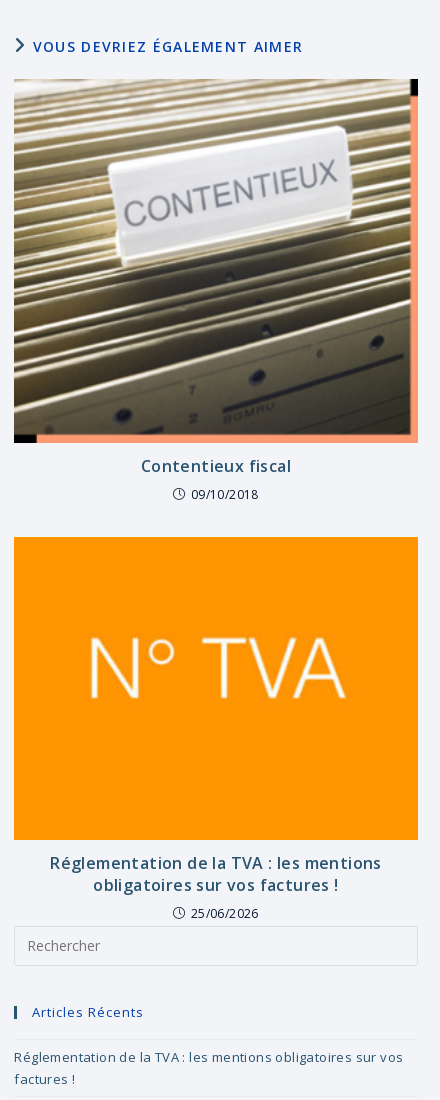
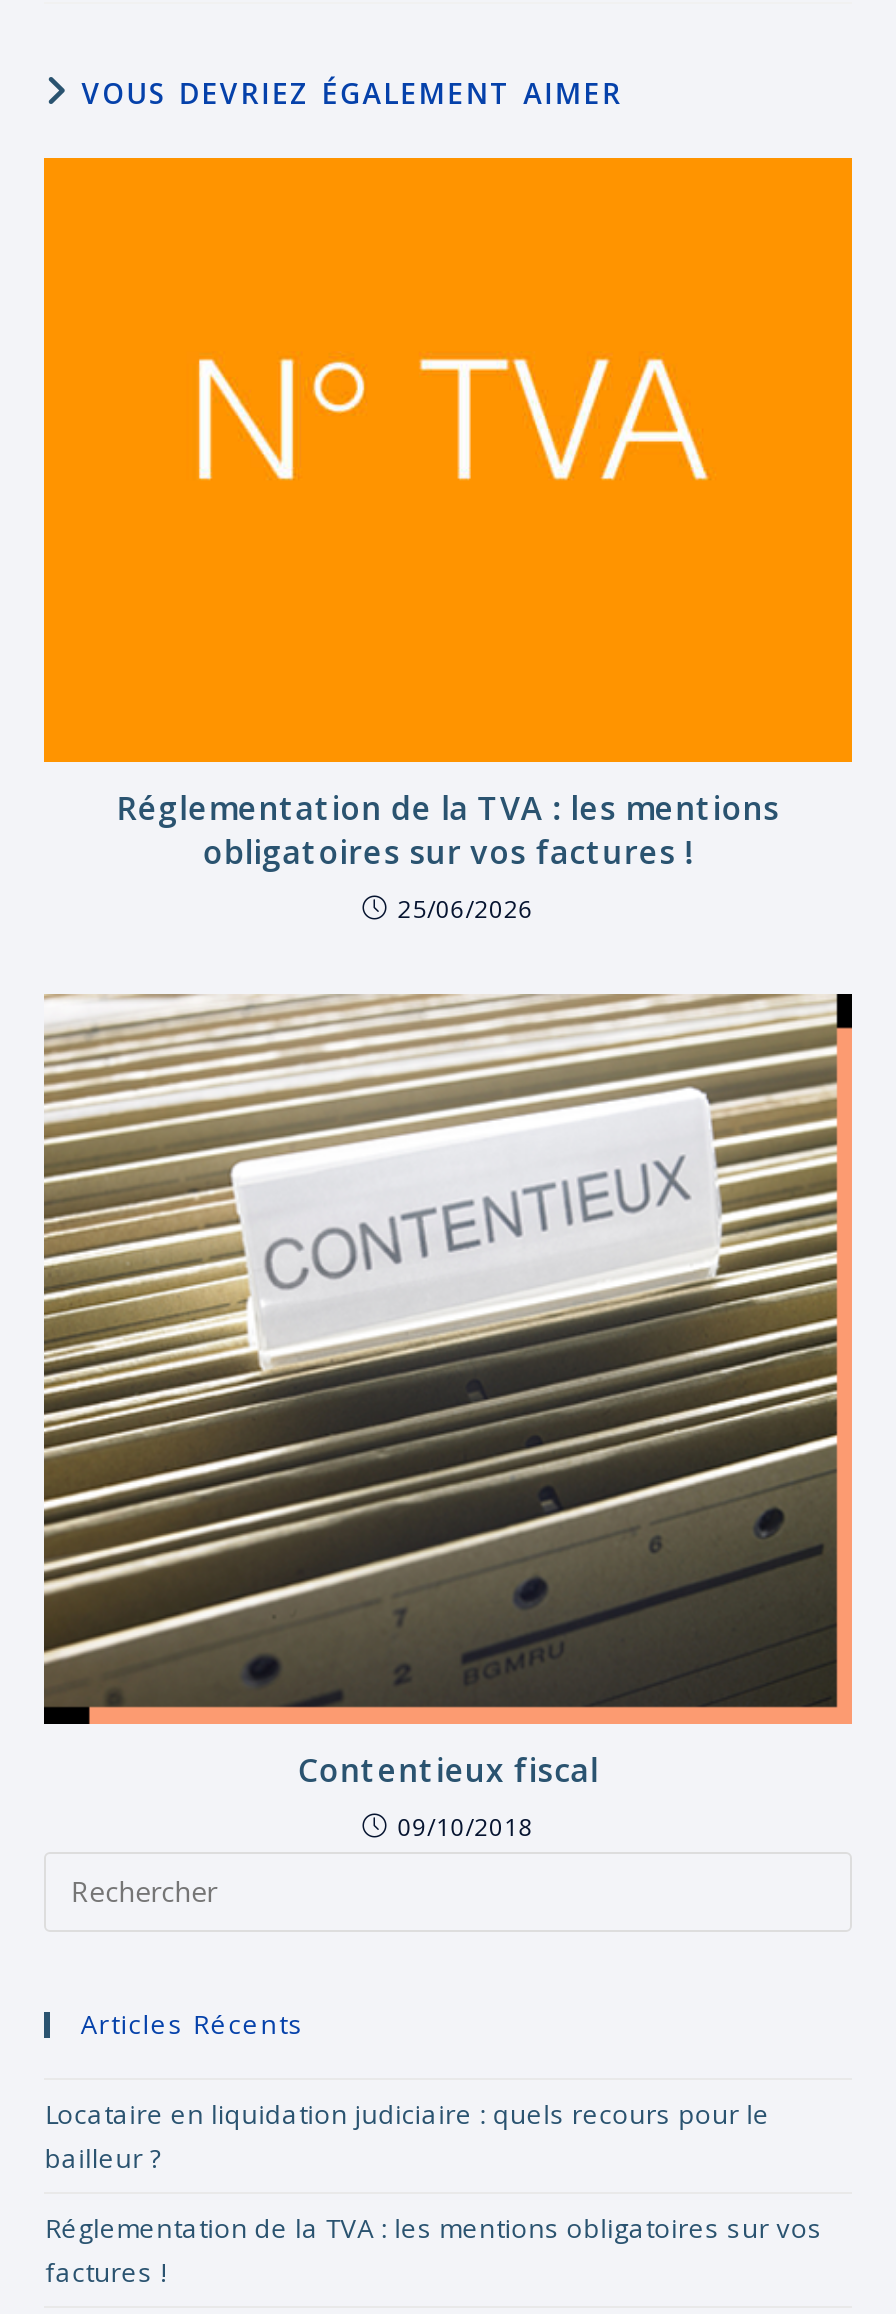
moved [13,78,419,503] -> [42,992,854,1844]: [image] | Contentieux fiscal | 09/10/2018
moved [258,637,336,697] -> [532,358,688,478]: [image]
moved [50,852,382,922] -> [116,787,780,927]: Réglementation de la TVA : les mentions | obligatoires sur vos factures ! | 25/06/2026
none -> [45,2096,770,2176] Locataire en liquidation judiciaire : quels recours pour le | bailleur ?

